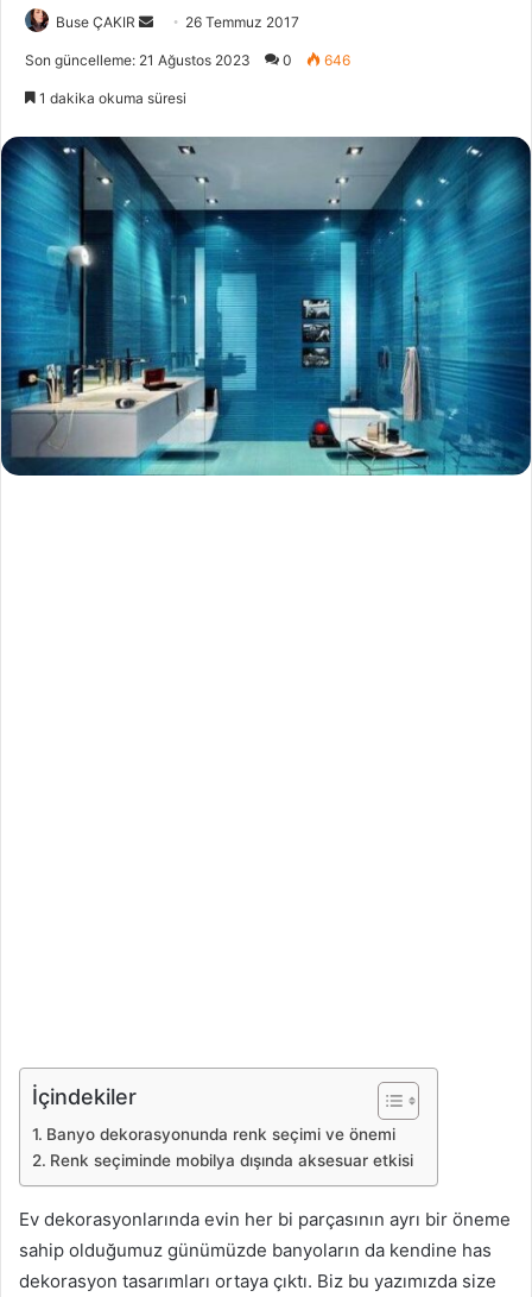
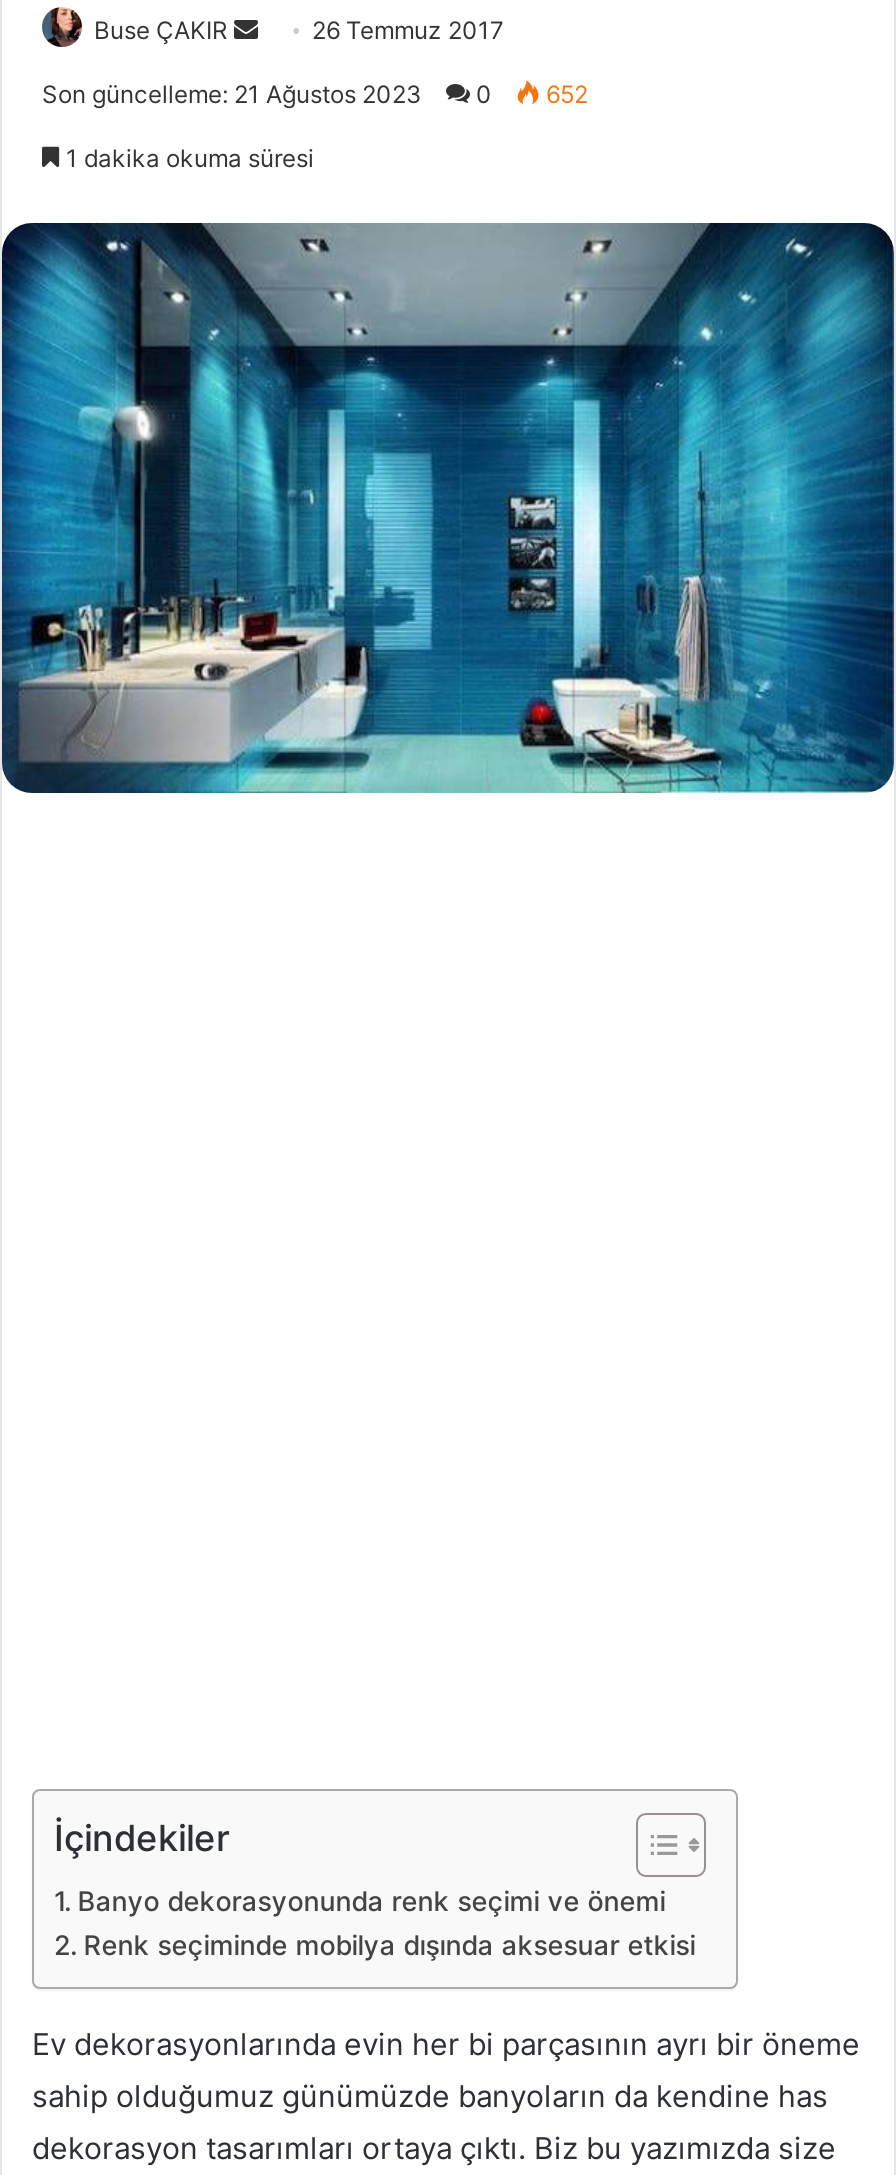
[25,51,350,69] Son güncelleme: 21 Ağustos 2023 0 646 -> [42,79,588,109] Son güncelleme: 21 Ağustos 2023 0 652

